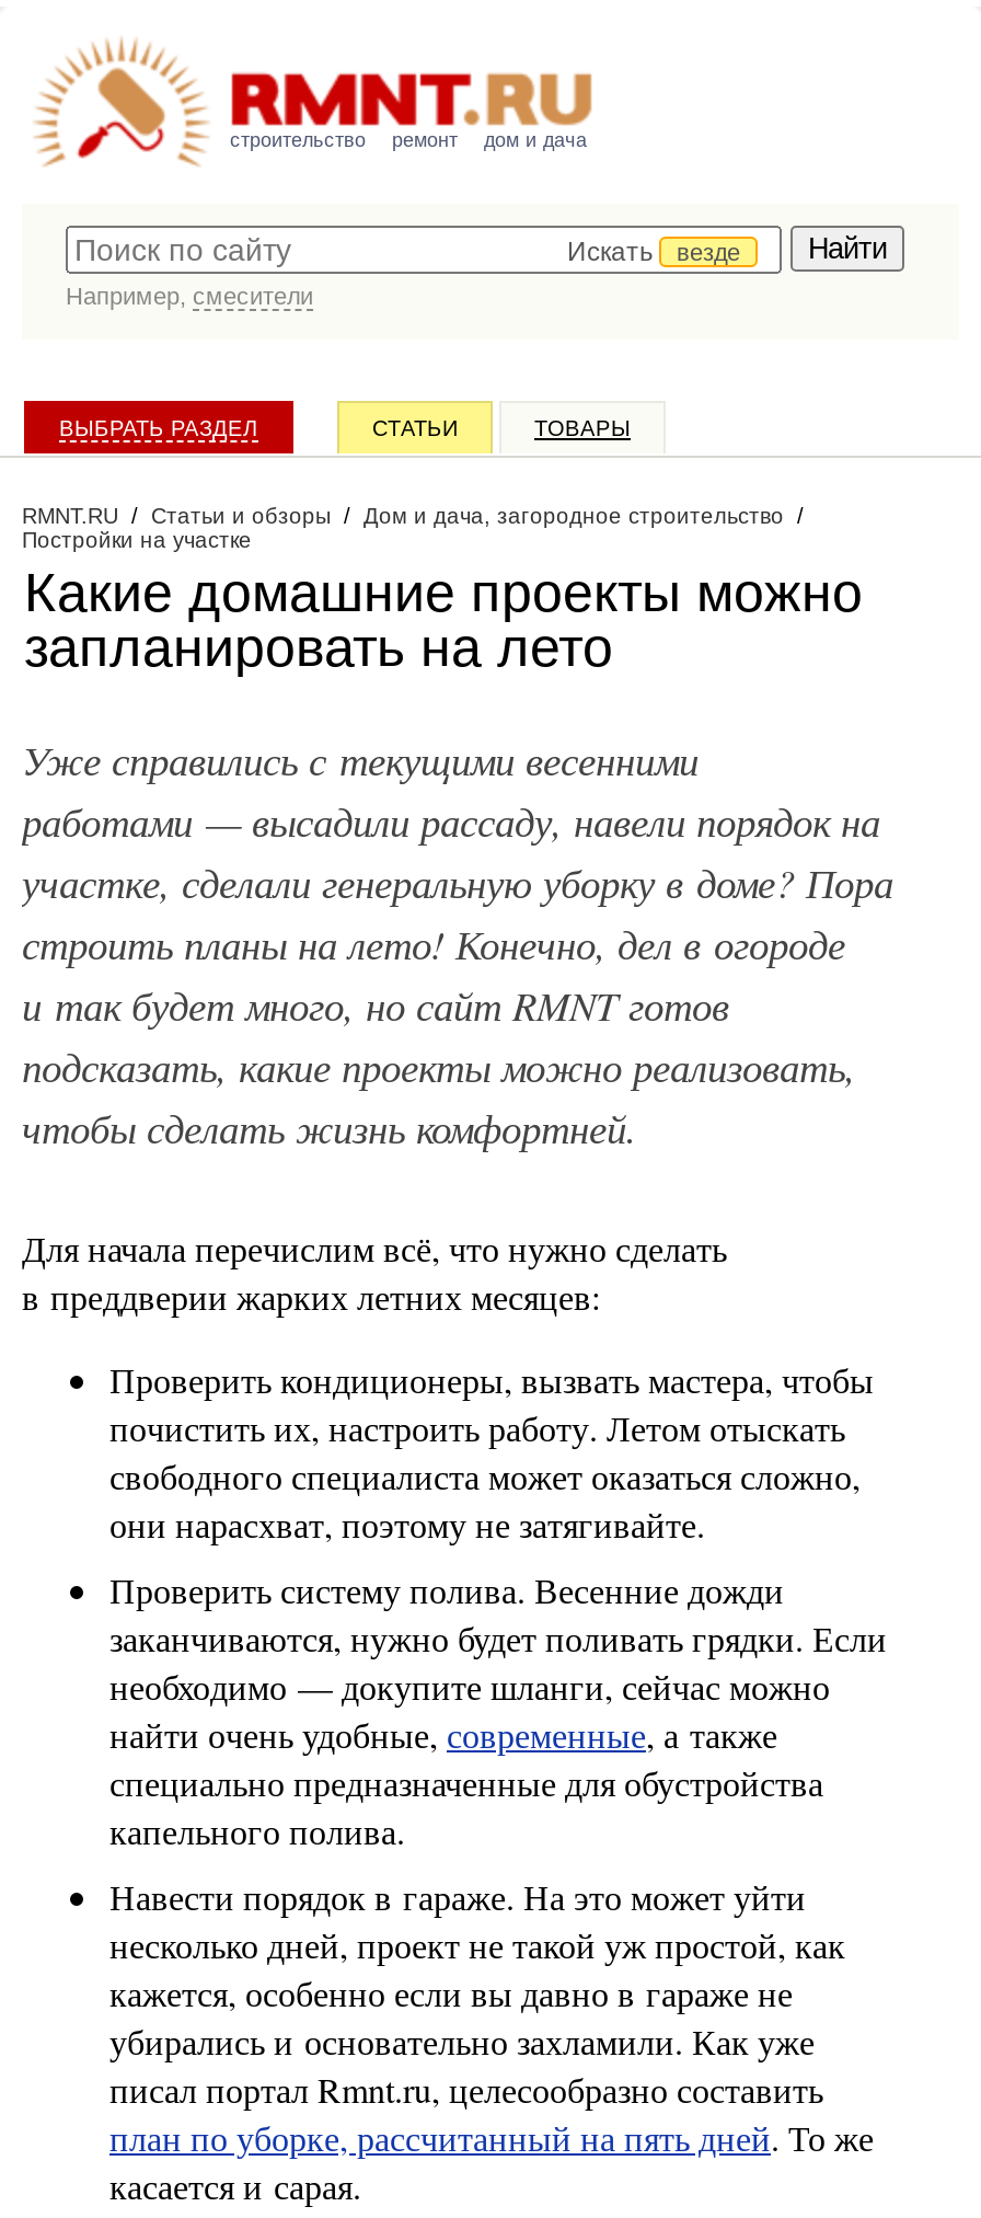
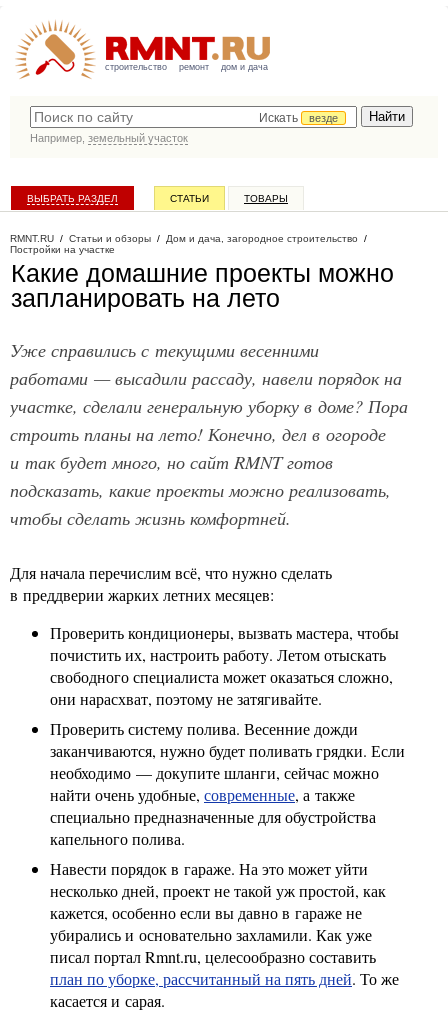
[66,283,313,309] Например, смесители -> [30,132,188,144] Например, земельный участок

